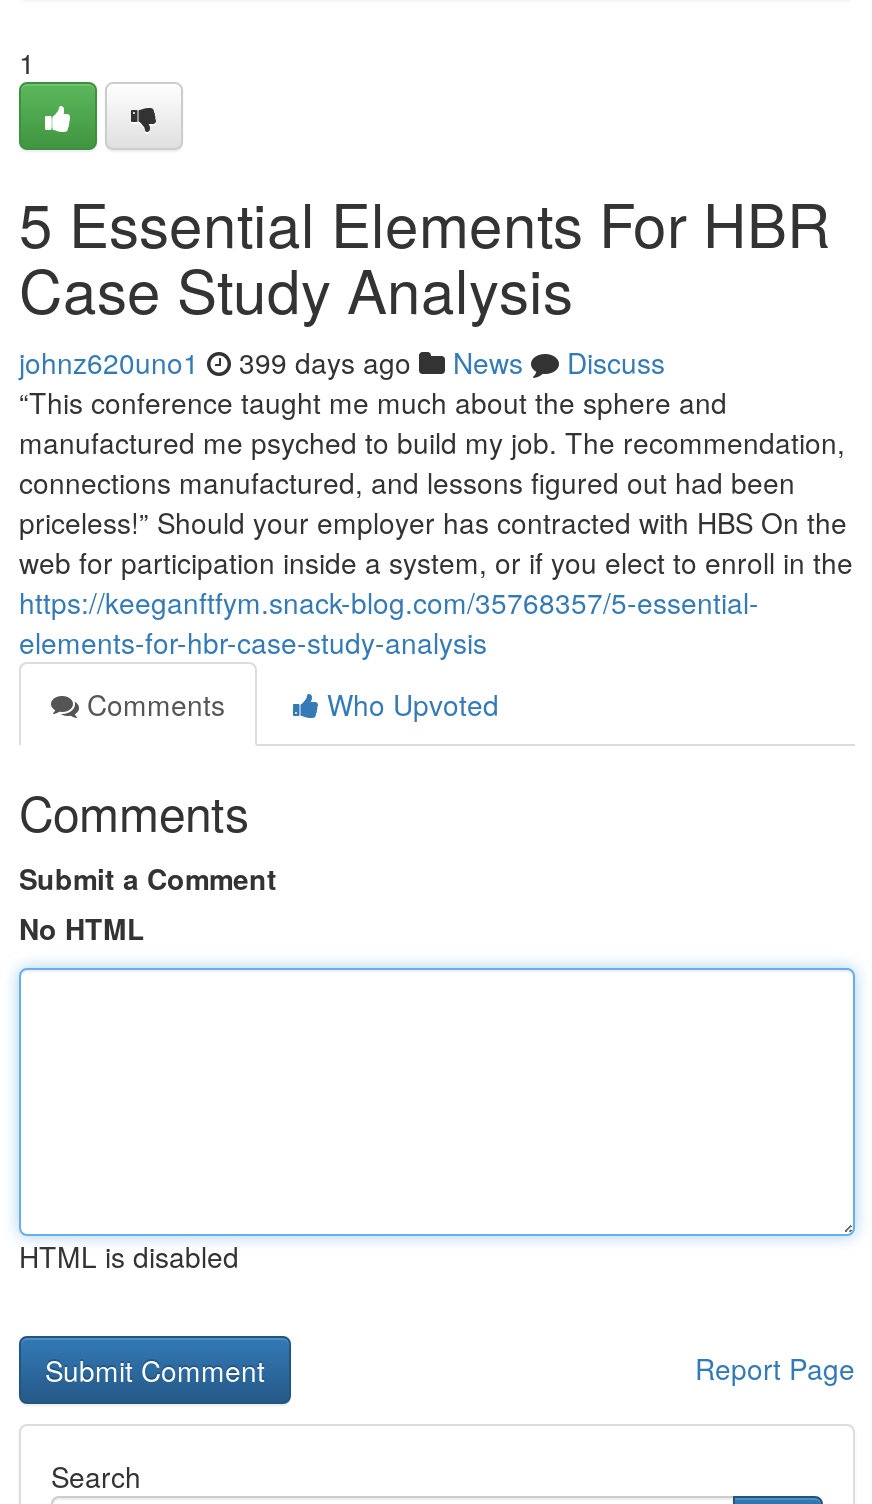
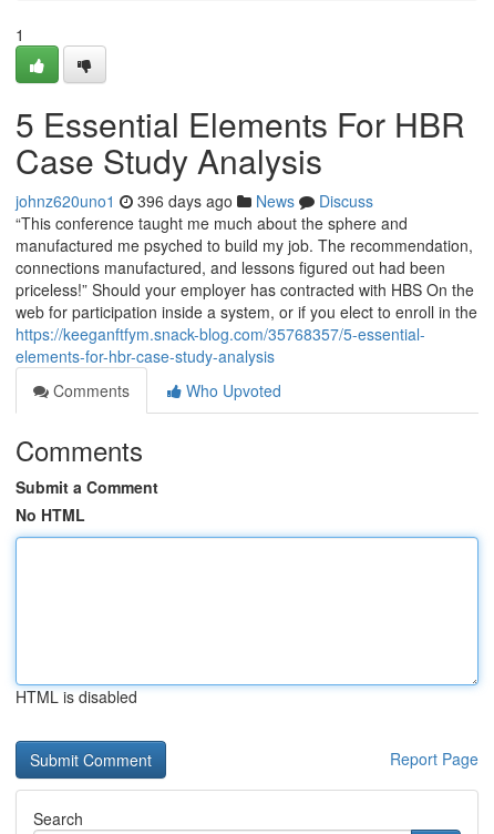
[19,342,665,382] johnz620uno1 399 days ago News Discuss -> [16,190,373,212] johnz620uno1 396 days ago News Discuss

